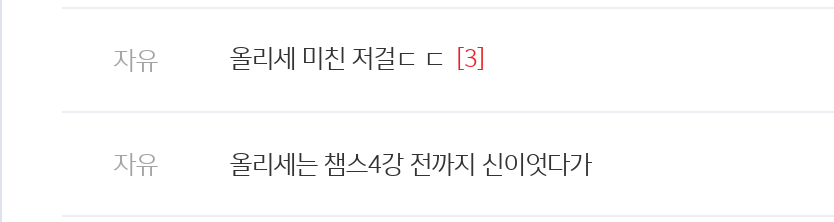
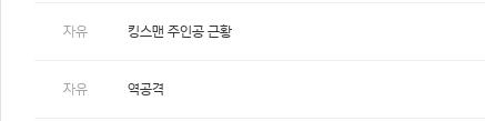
[230,43,484,73] 올리세 미친 저걸ㄷ ㄷ [3] -> [128,23,232,40] 킹스맨 주인공 근황
[230,149,592,179] 올리세는 챔스4강 전까지 신이엇다가 -> [128,81,164,98] 역공격

